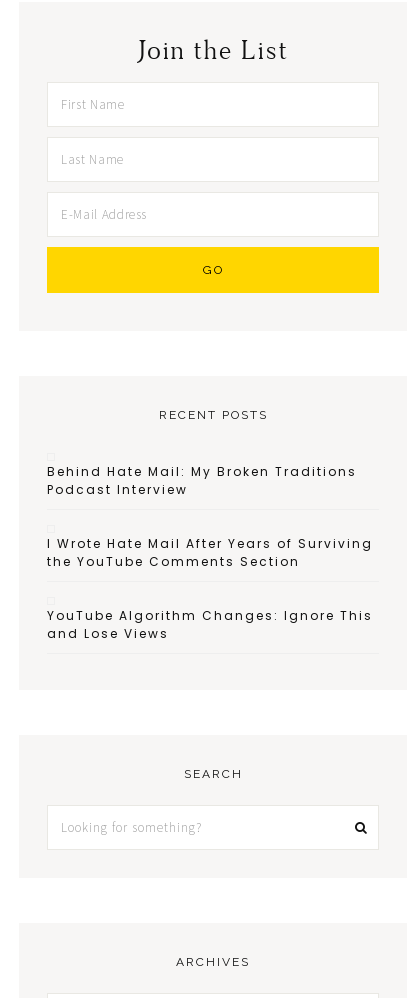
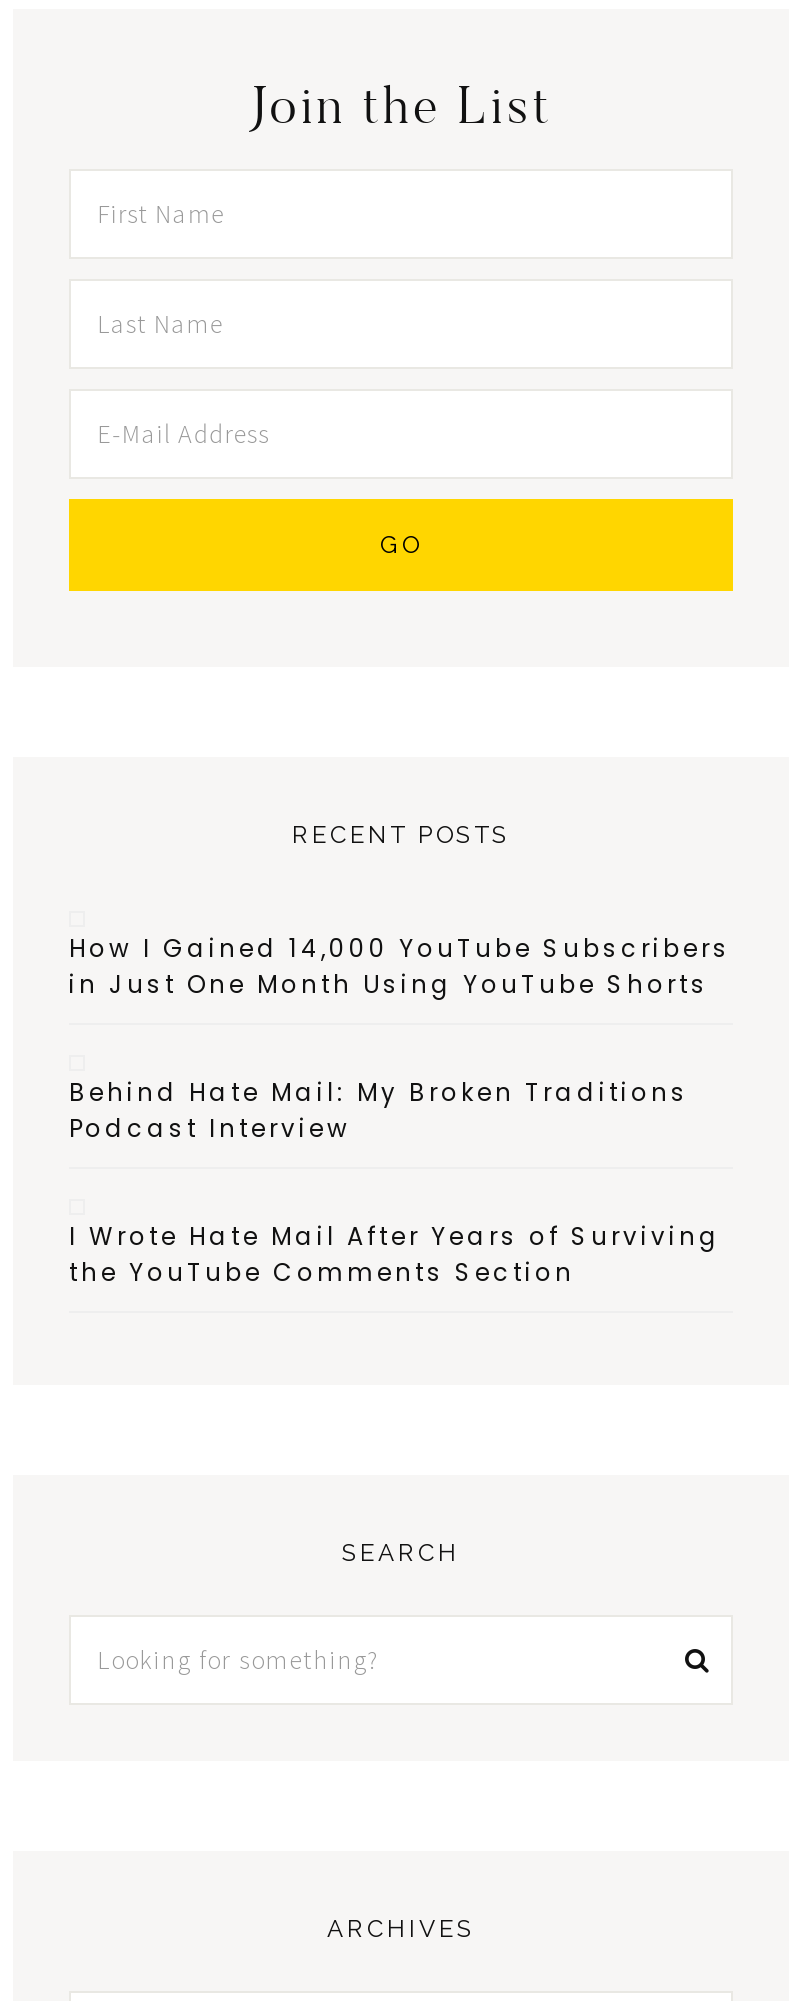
none -> [69,931,731,1001] How I Gained 14,000 YouTube Subscribers | in Just One Month Using YouTube Shorts
moved [47,463,373,570] -> [69,1075,721,1289]: Behind Hate Mail: My Broken Traditions | Podcast Interview | I Wrote Hate Mail After Years of Surviving | the YouTube Comments Section
[47,607,373,642] YouTube Algorithm Changes: Ignore This | and Lose Views -> none

